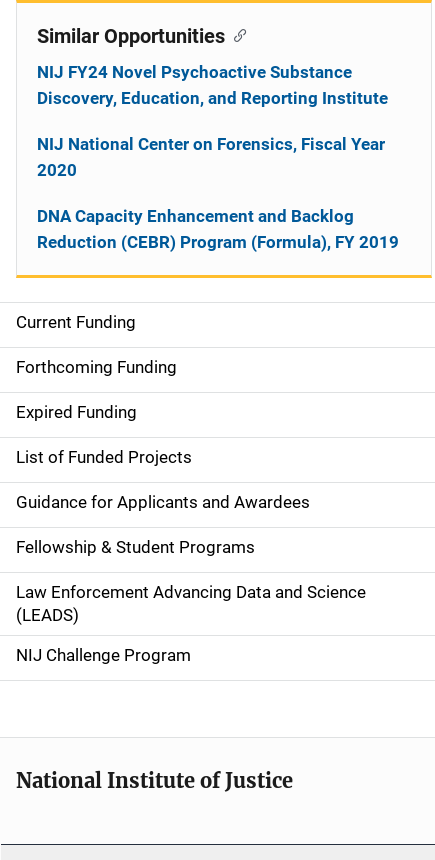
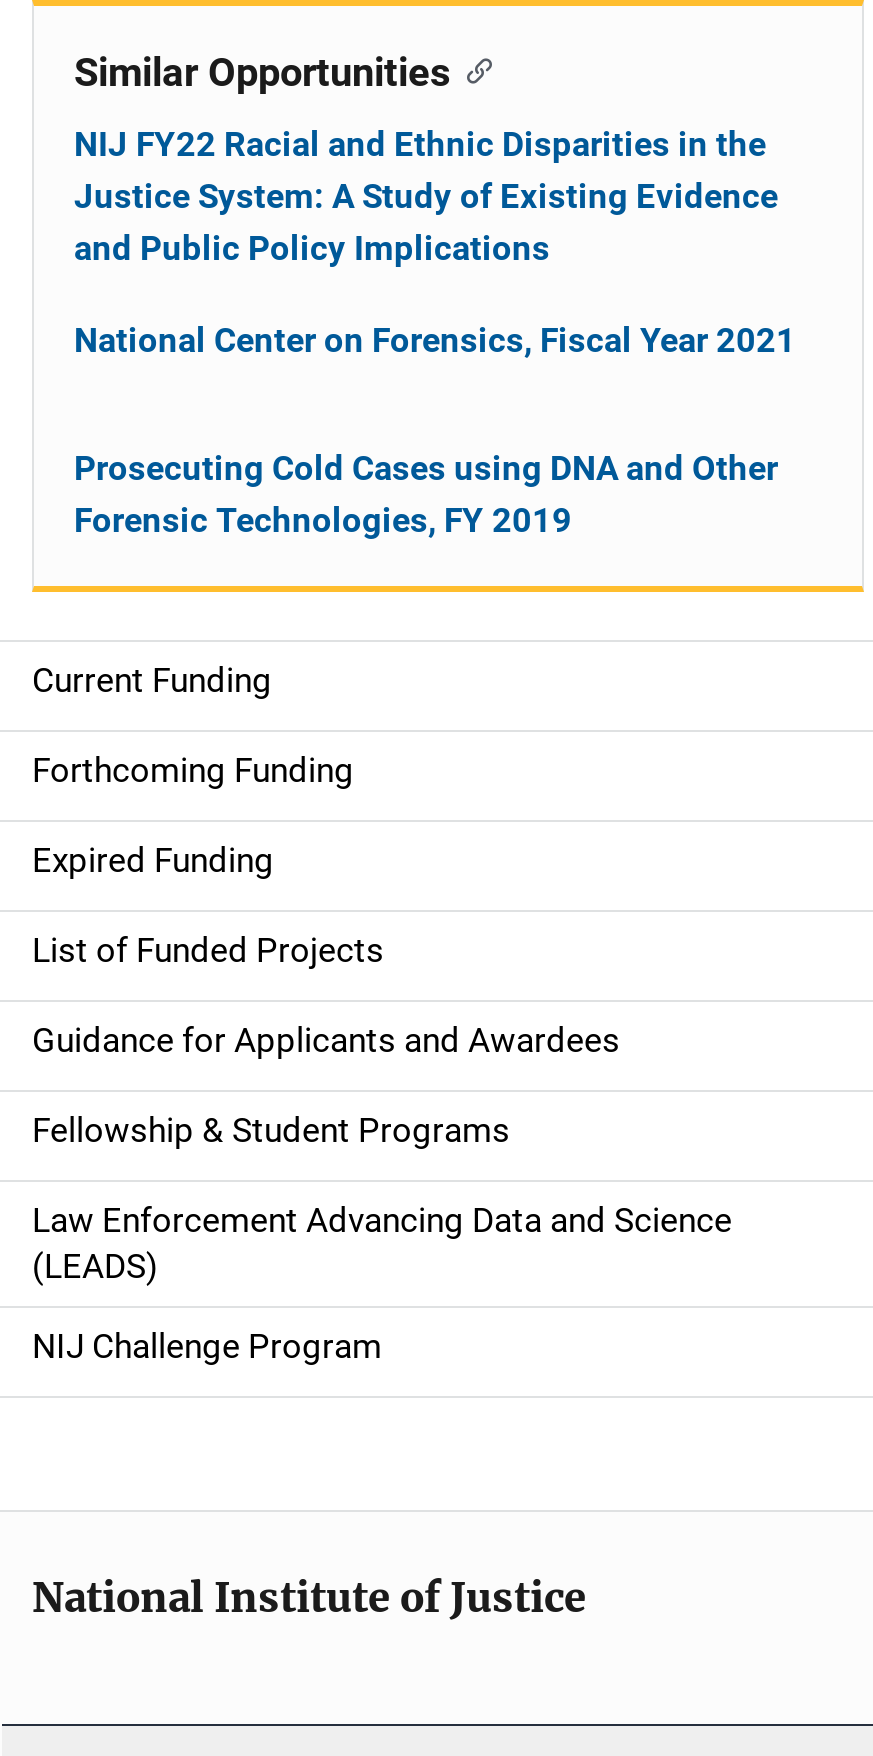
[37,62,388,108] NIJ FY24 Novel Psychoactive Substance | Discovery, Education, and Reporting Institute -> [74,124,778,268] NIJ FY22 Racial and Ethnic Disparities in the | Justice System: A Study of Existing Evidence | and Public Policy Implications
[37,134,385,180] NIJ National Center on Forensics, Fiscal Year | 2020 -> [74,320,796,360] National Center on Forensics, Fiscal Year 2021
[37,206,399,252] DNA Capacity Enhancement and Backlog | Reduction (CEBR) Program (Formula), FY 2019 -> [74,448,778,540] Prosecuting Cold Cases using DNA and Other | Forensic Technologies, FY 2019

